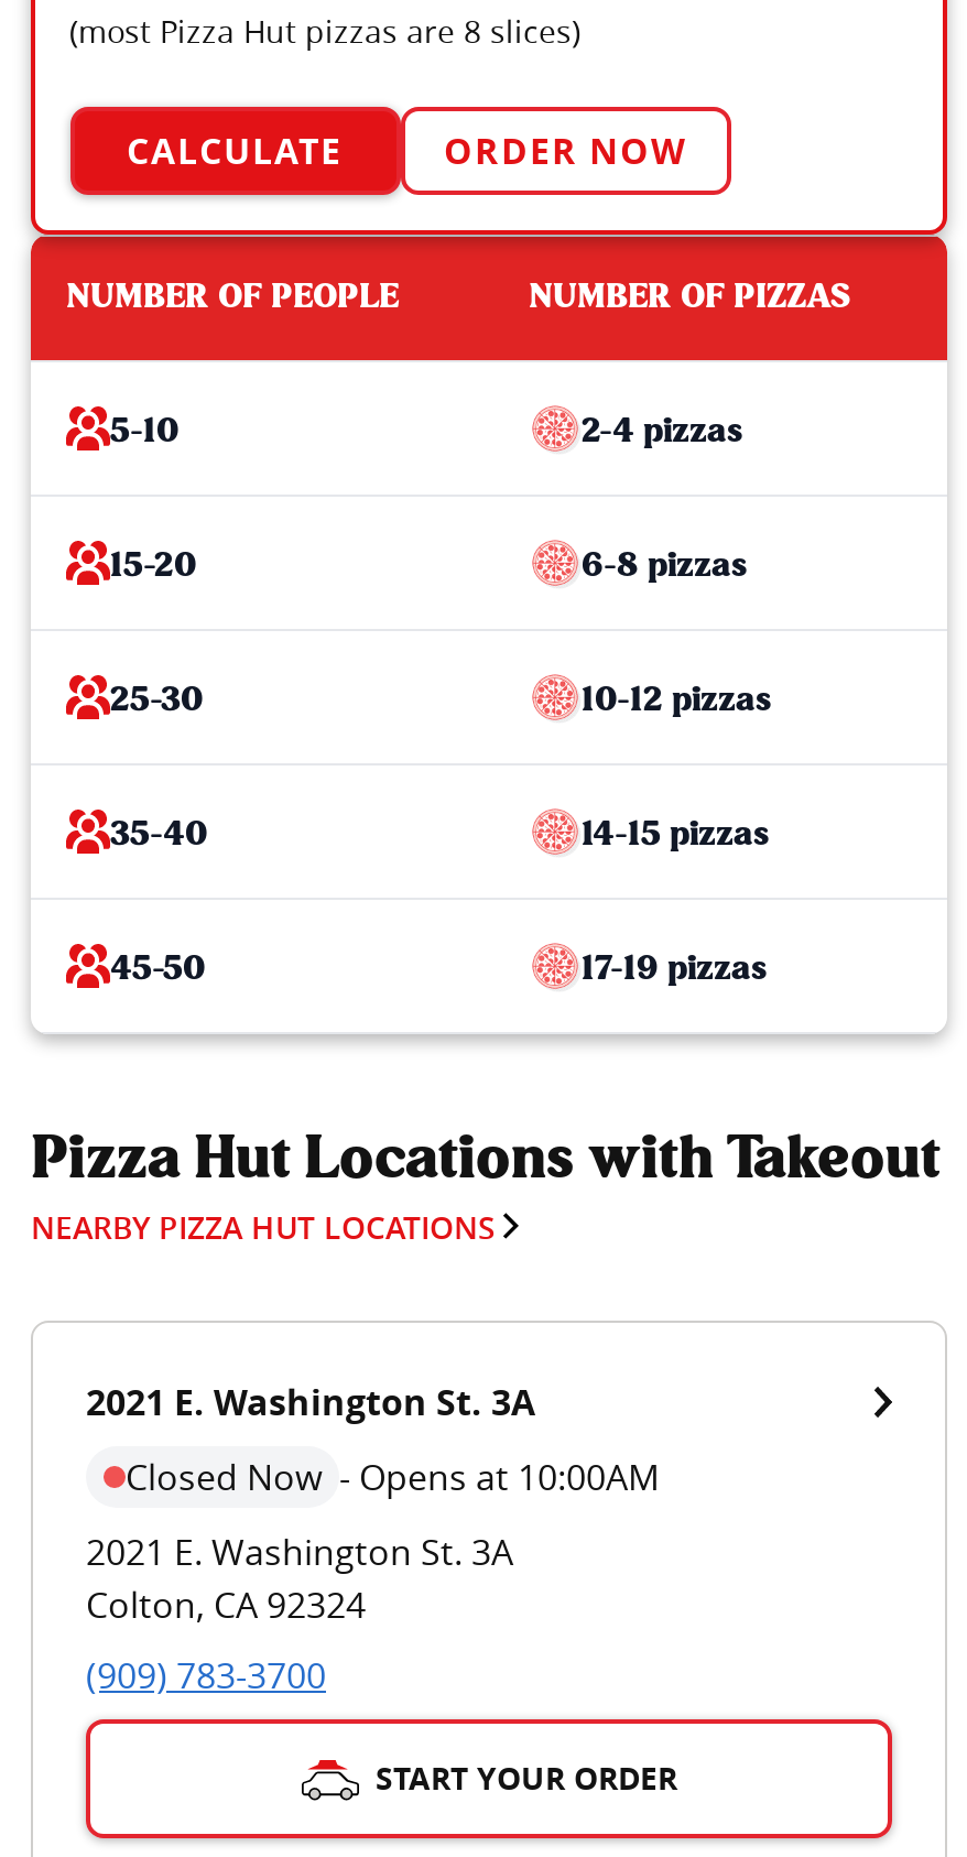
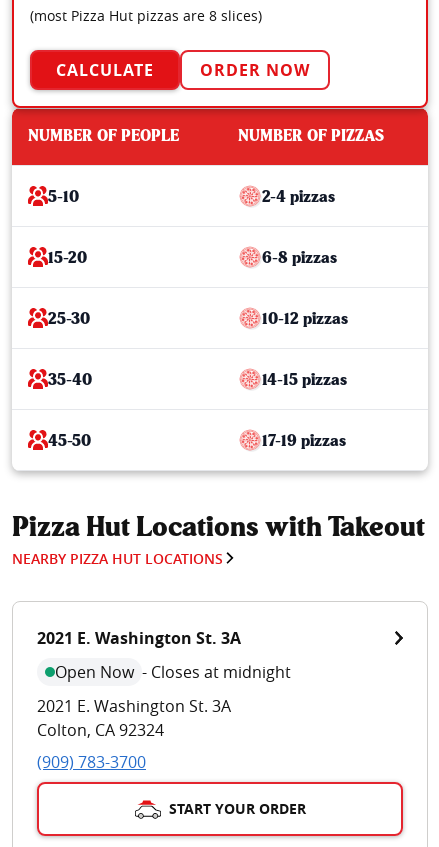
[126,1452,659,1500] Closed Now - Opens at 10:00AM -> [55,660,291,682] Open Now - Closes at midnight

